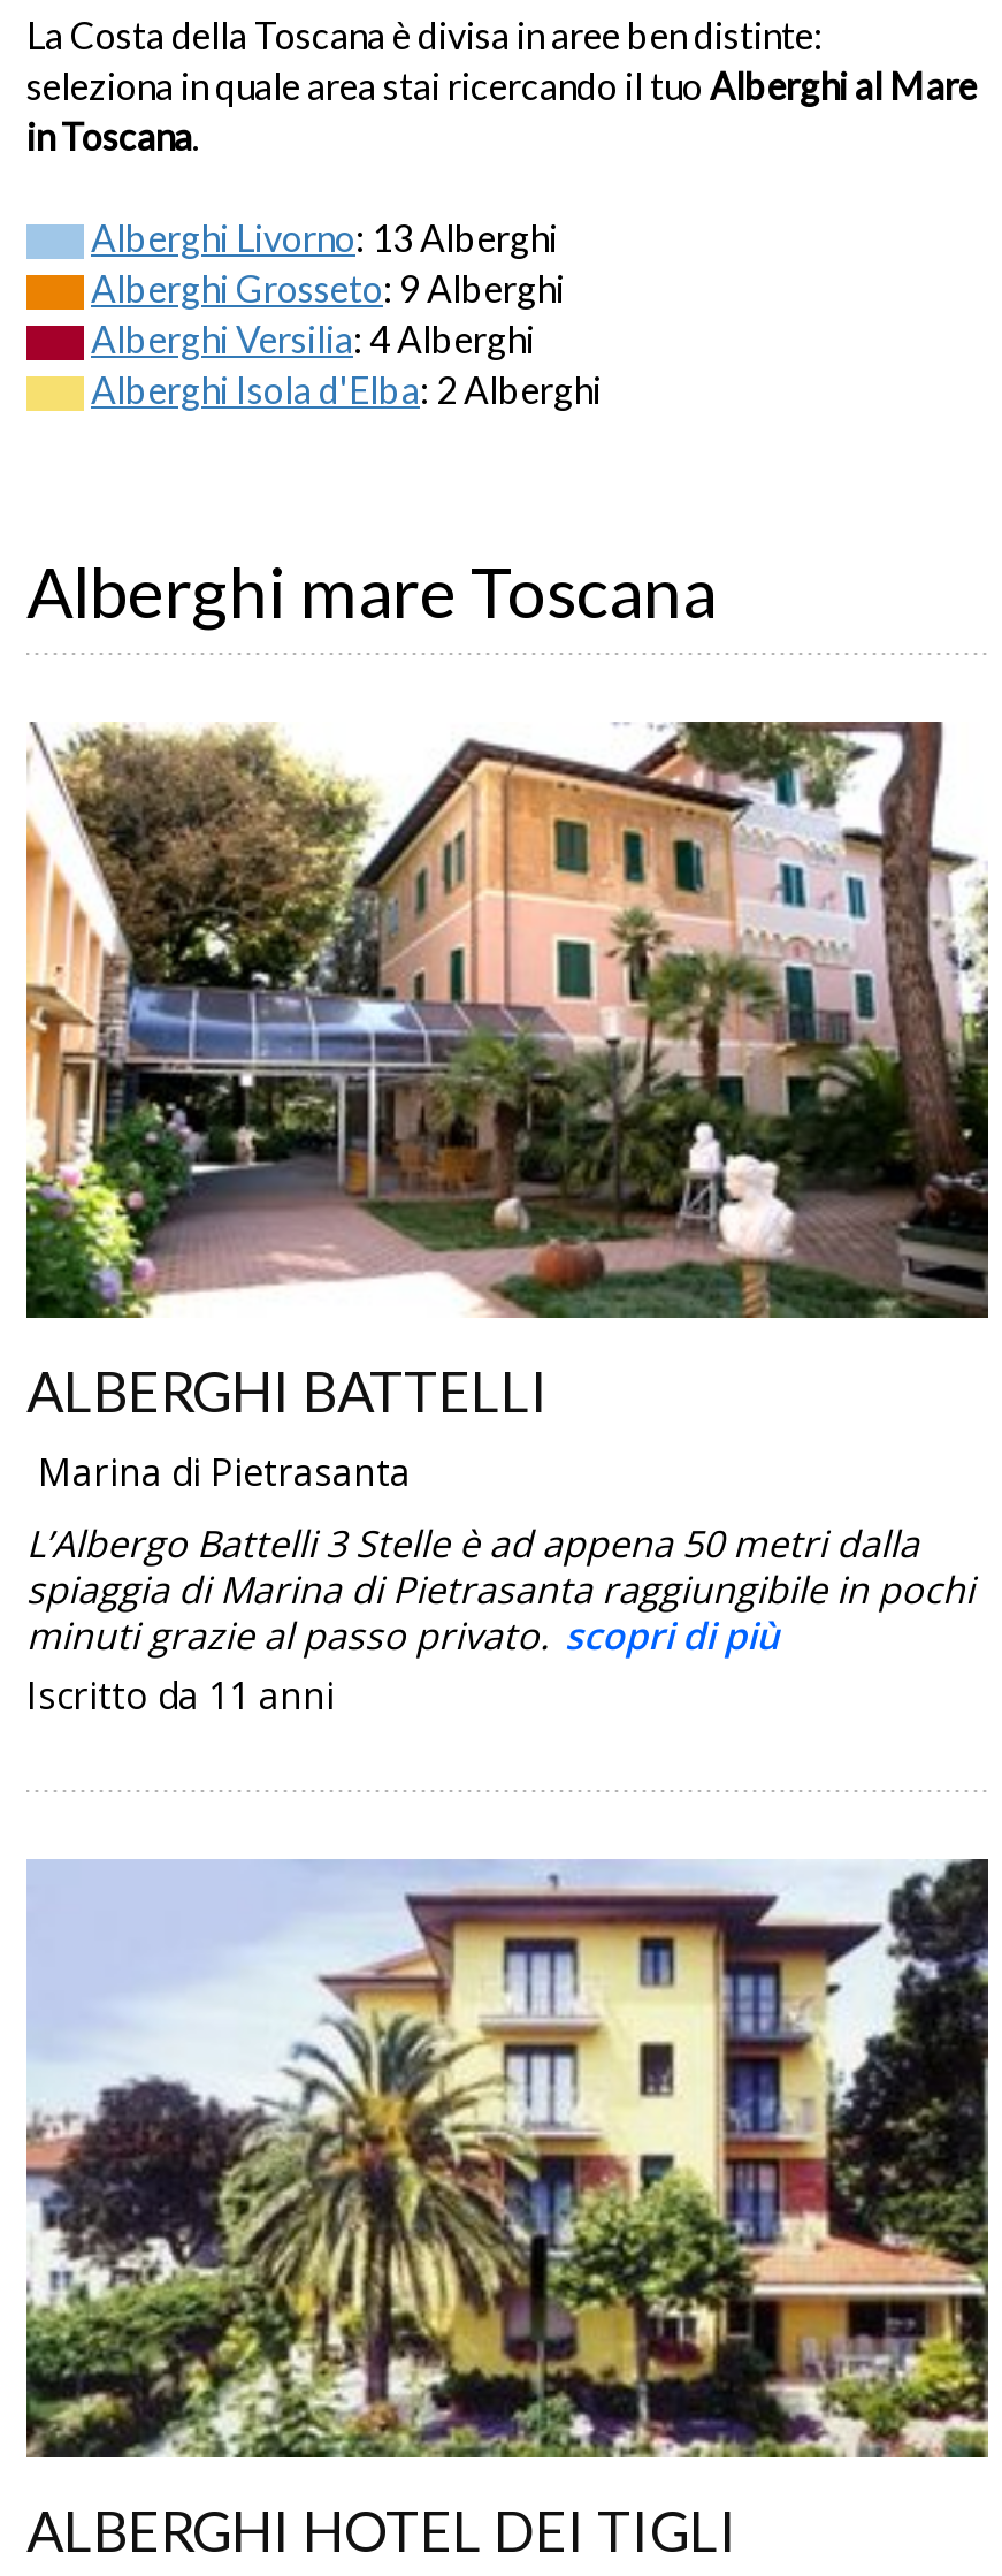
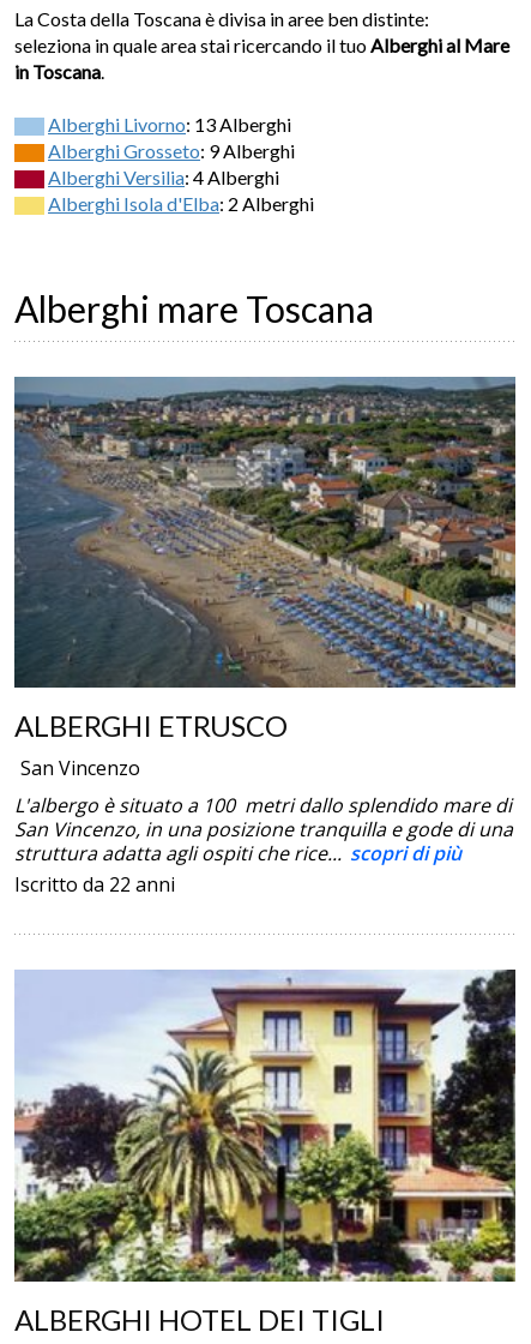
[24,719,990,1721] [image] | ALBERGHI BATTELLI | Marina di Pietrasanta | L’Albergo Battelli 3 Stelle è ad appena 50 metri dalla | spiaggia di Marina di Pietrasanta raggiungibile in pochi | minuti grazie al passo privato. scopri di più | Iscritto da 11 anni -> [13,376,517,898] [image] | ALBERGHI ETRUSCO | San Vincenzo | L'albergo è situato a 100 metri dallo splendido mare di | San Vincenzo, in una posizione tranquilla e gode di una | struttura adatta agli ospiti che rice... scopri di più | Iscritto da 22 anni

